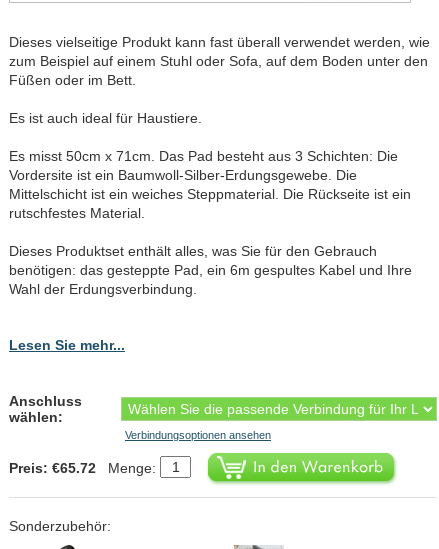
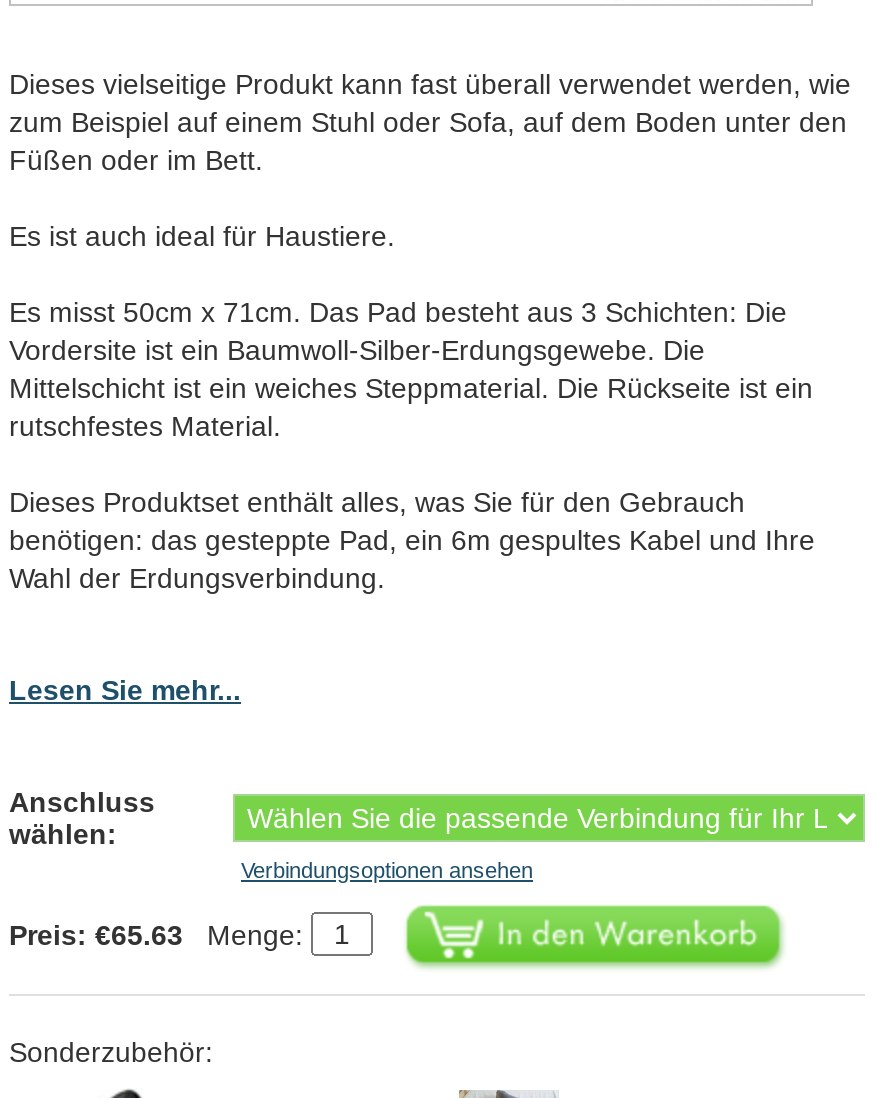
[9,459,160,475] Preis: €65.72 Menge: -> [9,918,311,950] Preis: €65.63 Menge:

